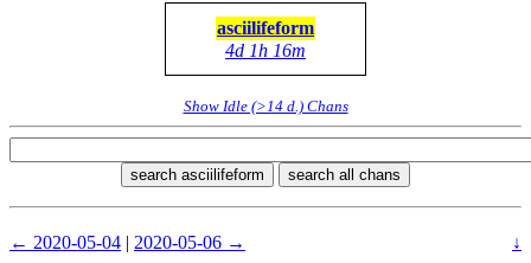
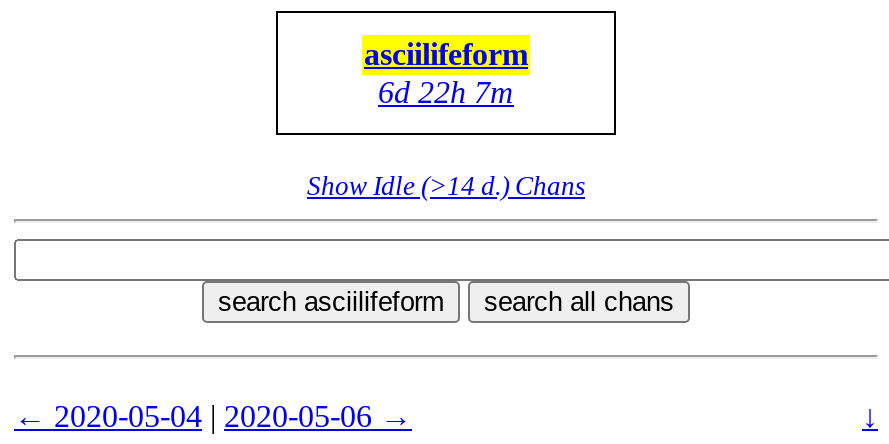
[225,40,306,60] 4d 1h 16m -> [378,75,514,109] 6d 22h 7m

